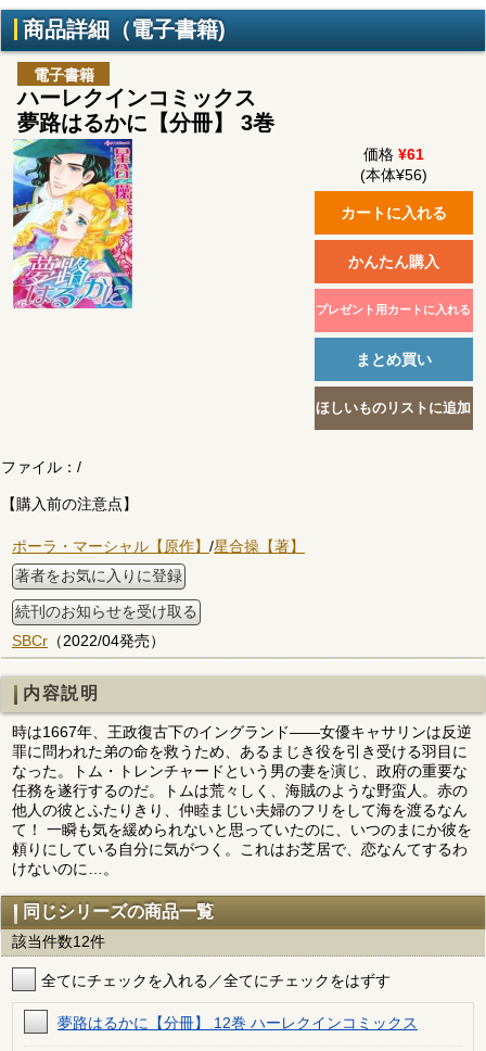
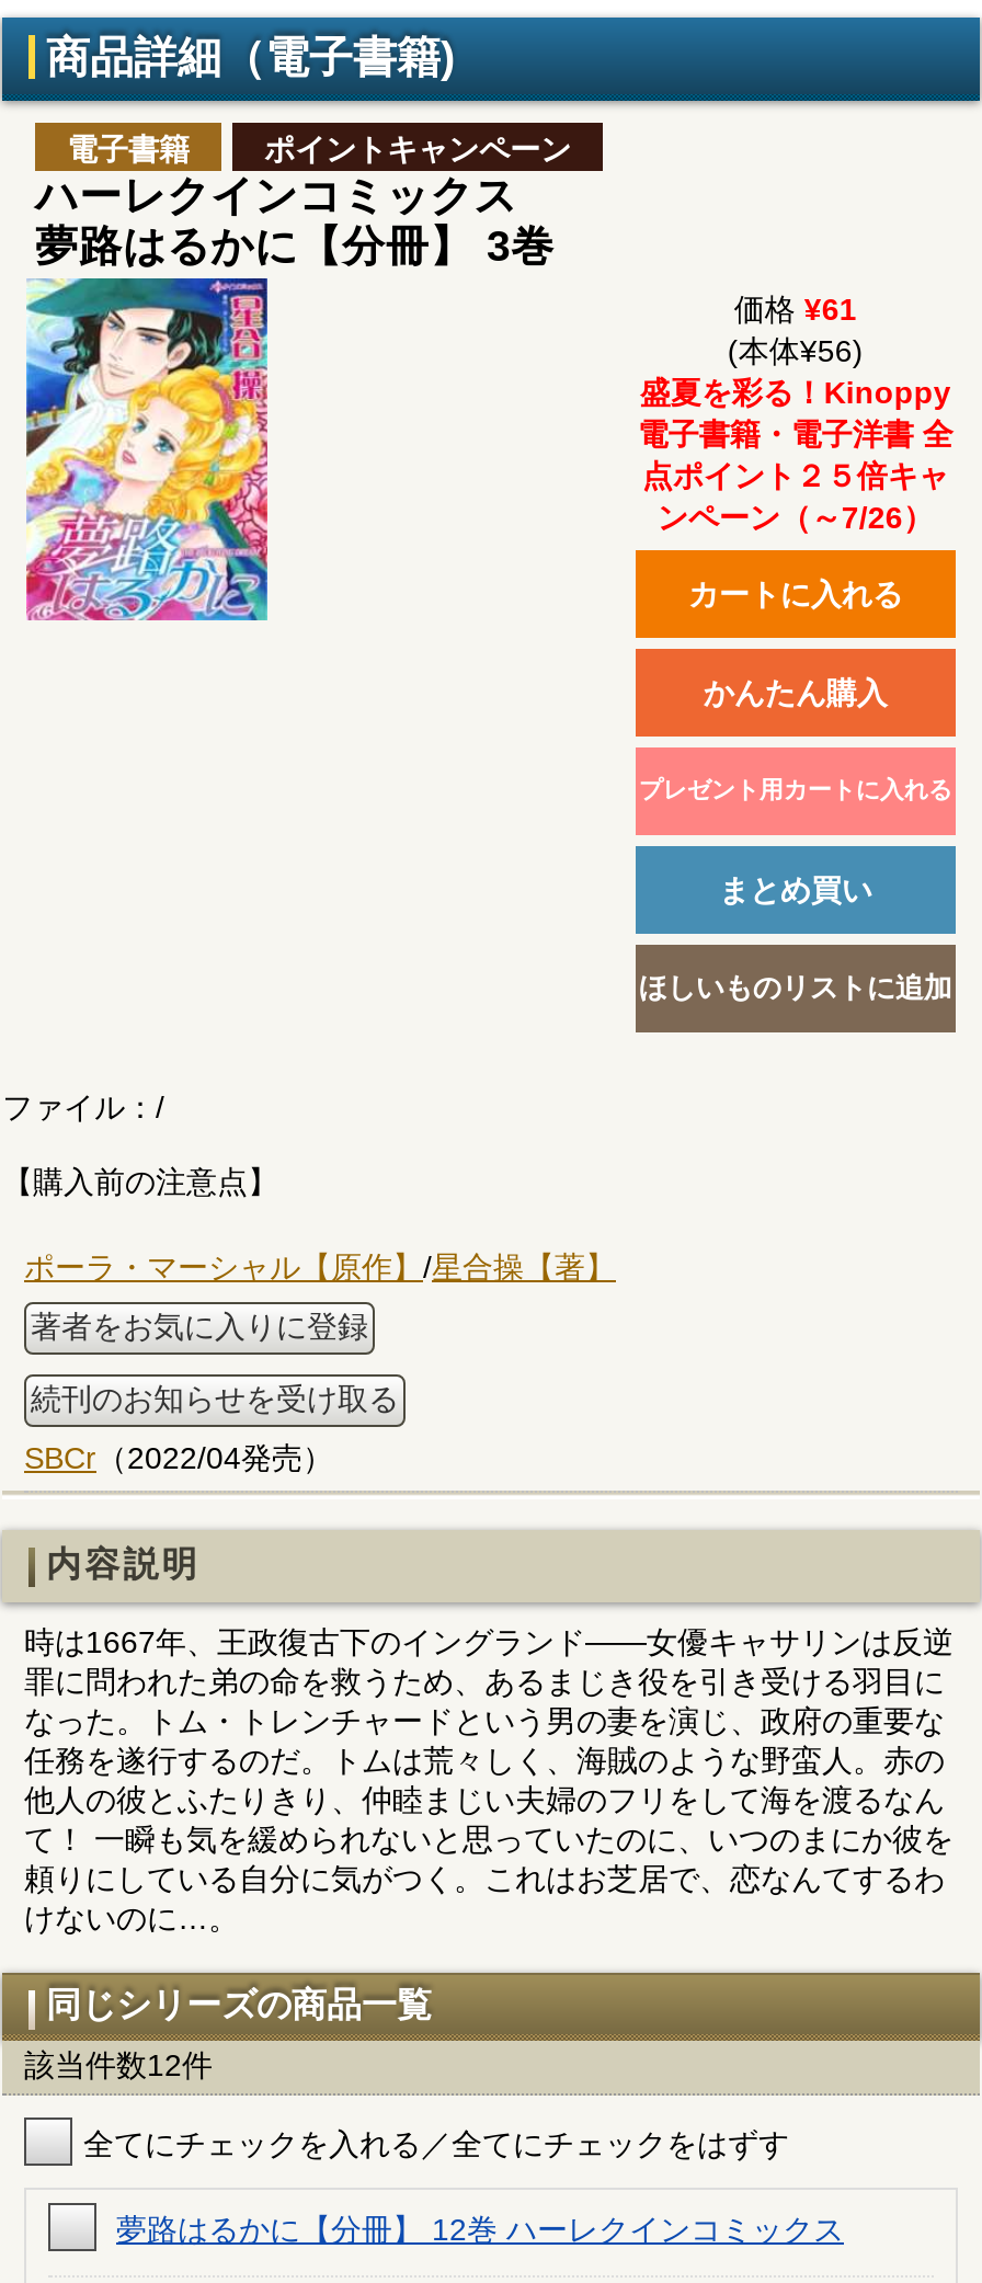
none -> [264,132,571,167] ポイントキャンペーン
none -> [637,374,953,534] 盛夏を彩る！Kinoppy | 電子書籍・電子洋書 全 | 点ポイント２５倍キャ | ンペーン（～7/26）

